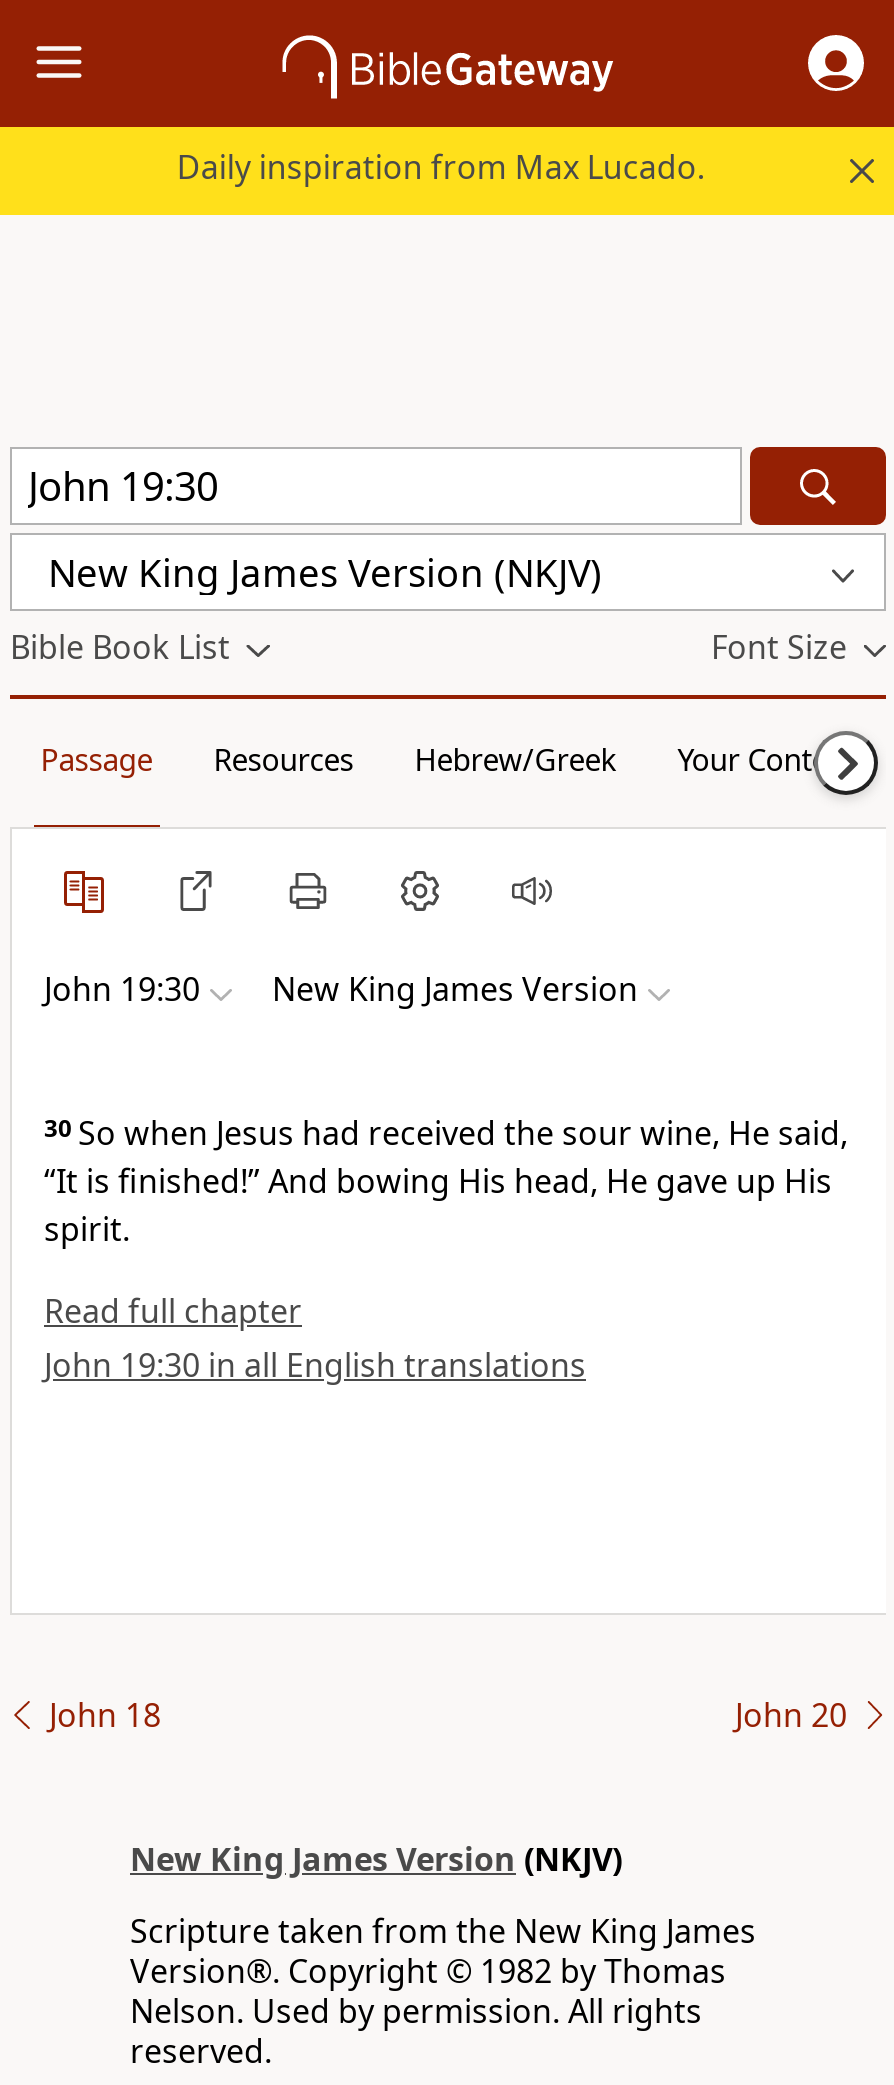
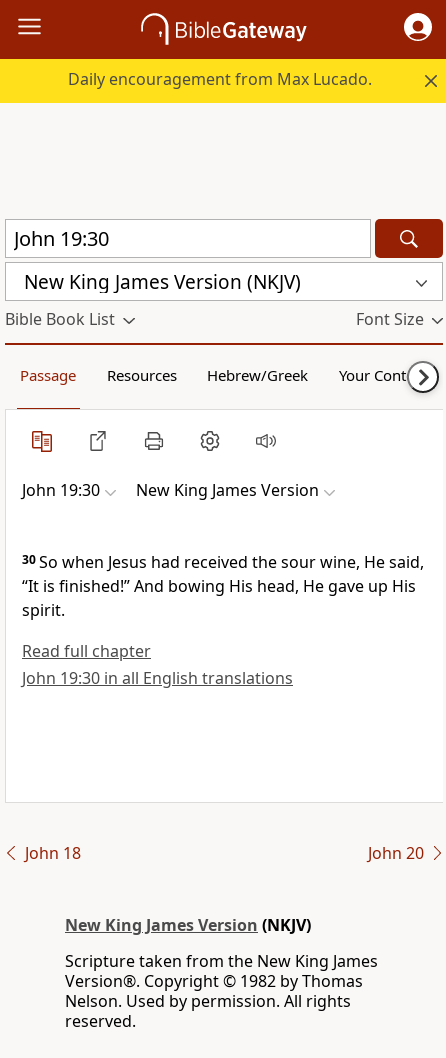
[177,145,705,189] Daily inspiration from Max Lucado. -> [68,68,372,90] Daily encouragement from Max Lucado.

